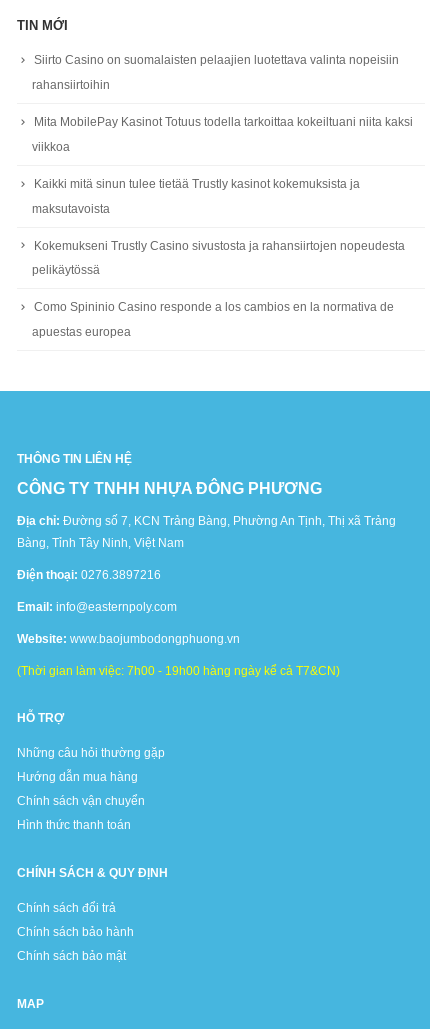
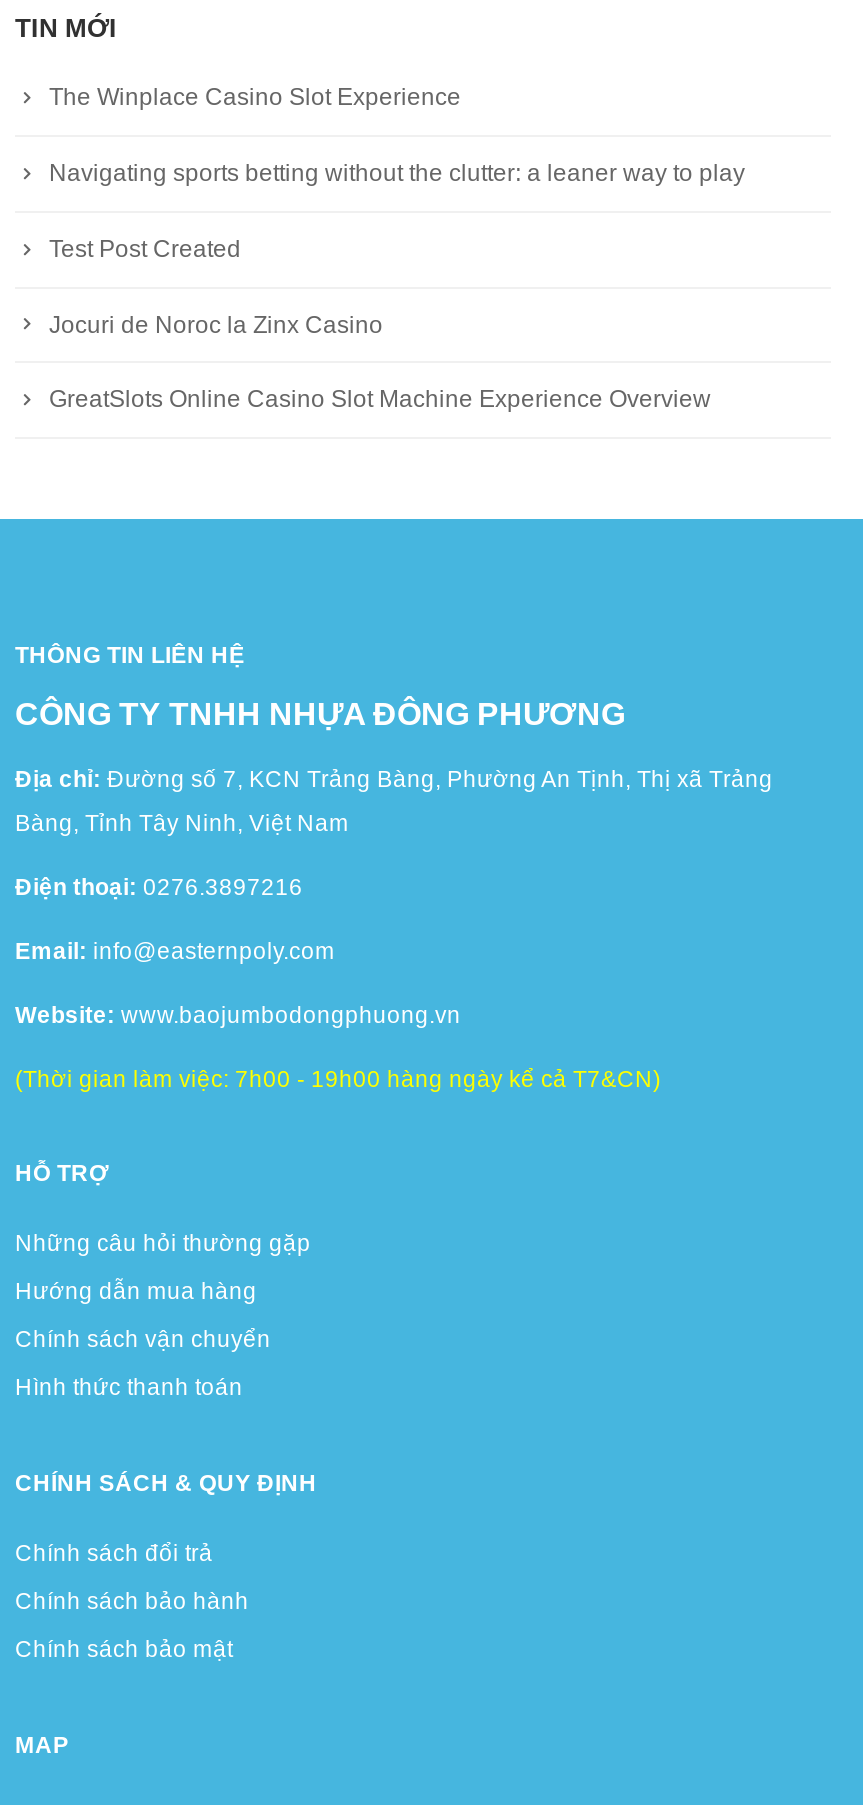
[32,53,413,339] Siirto Casino on suomalaisten pelaajien luotettava valinta nopeisiin | rahansiirtoihin | Mita MobilePay Kasinot Totuus todella tarkoittaa kokeiltuani niita kaksi | viikkoa | Kaikki mitä sinun tulee tietää Trustly kasinot kokemuksista ja | maksutavoista | Kokemukseni Trustly Casino sivustosta ja rahansiirtojen nopeudesta | pelikäytössä | Como Spininio Casino responde a los cambios en la normativa de | apuestas europea -> [49,83,745,414] The Winplace Casino Slot Experience | Navigating sports betting without the clutter: a leaner way to play | Test Post Created | Jocuri de Noroc la Zinx Casino | GreatSlots Online Casino Slot Machine Experience Overview

